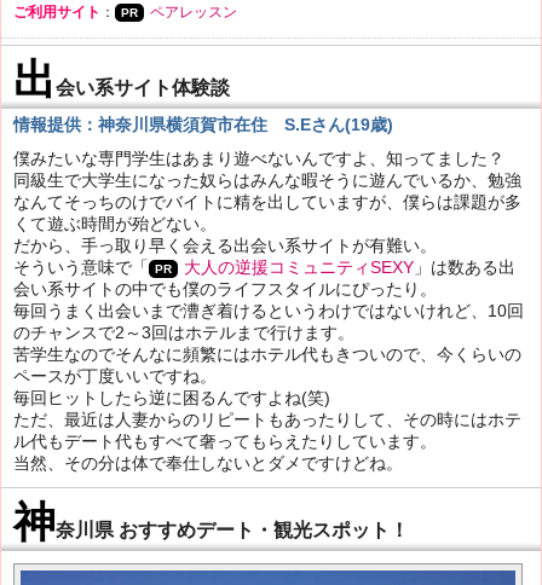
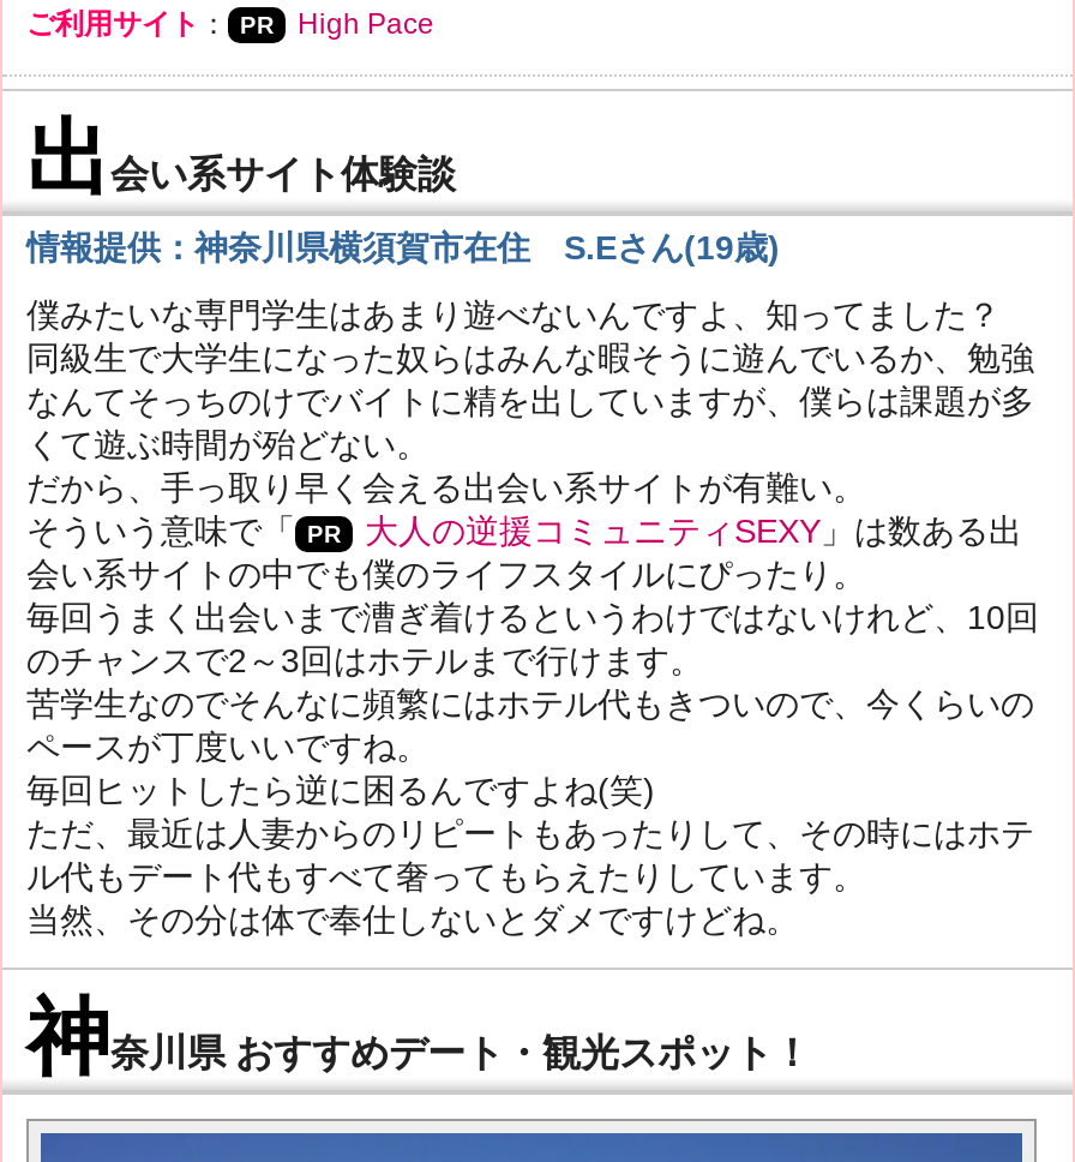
[150,4,237,21] ペアレッスン -> [298,8,434,42] High Pace

